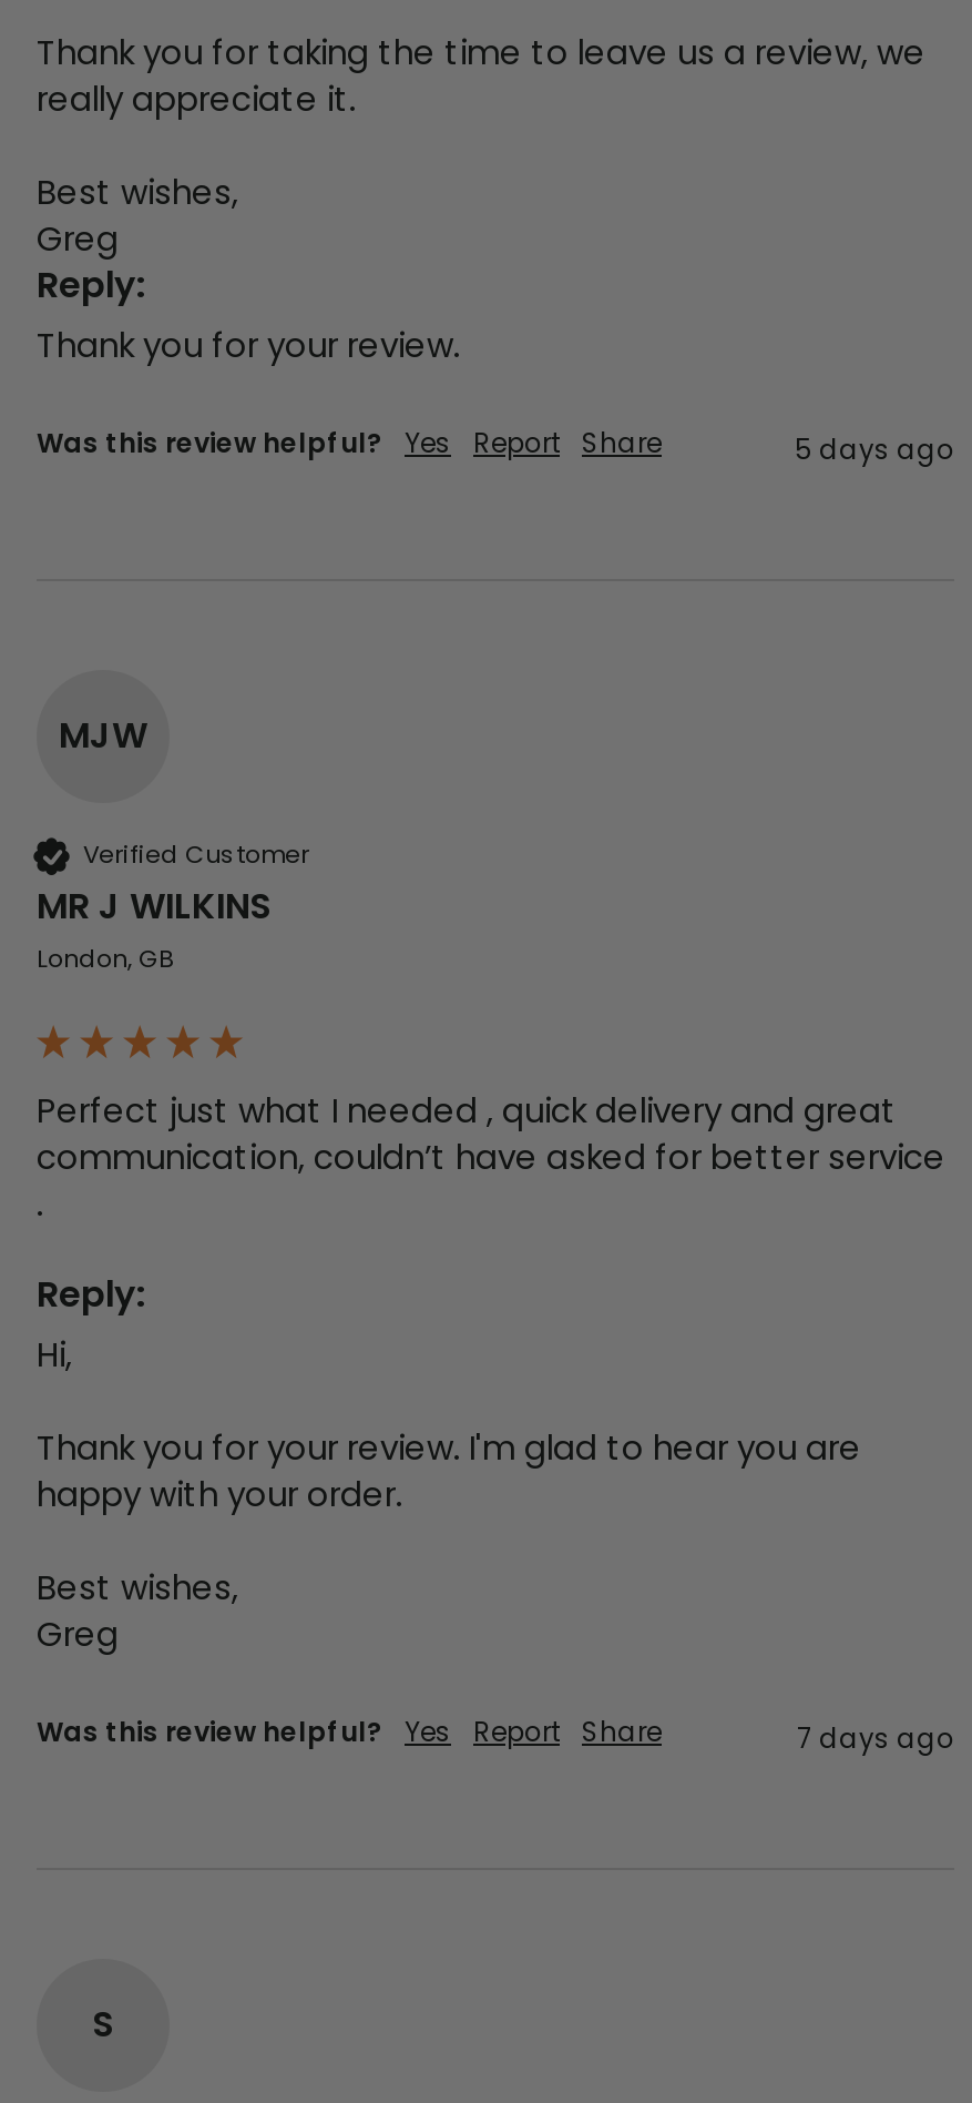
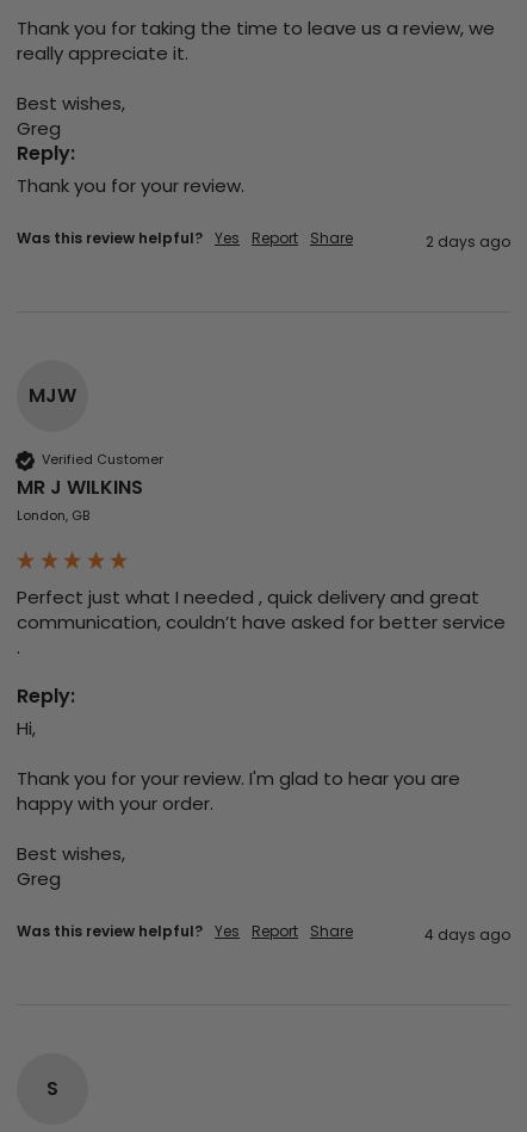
[795,429,954,467] 5 days ago -> [426,231,510,251] 2 days ago
[797,1718,954,1756] 7 days ago -> [424,924,510,944] 4 days ago

